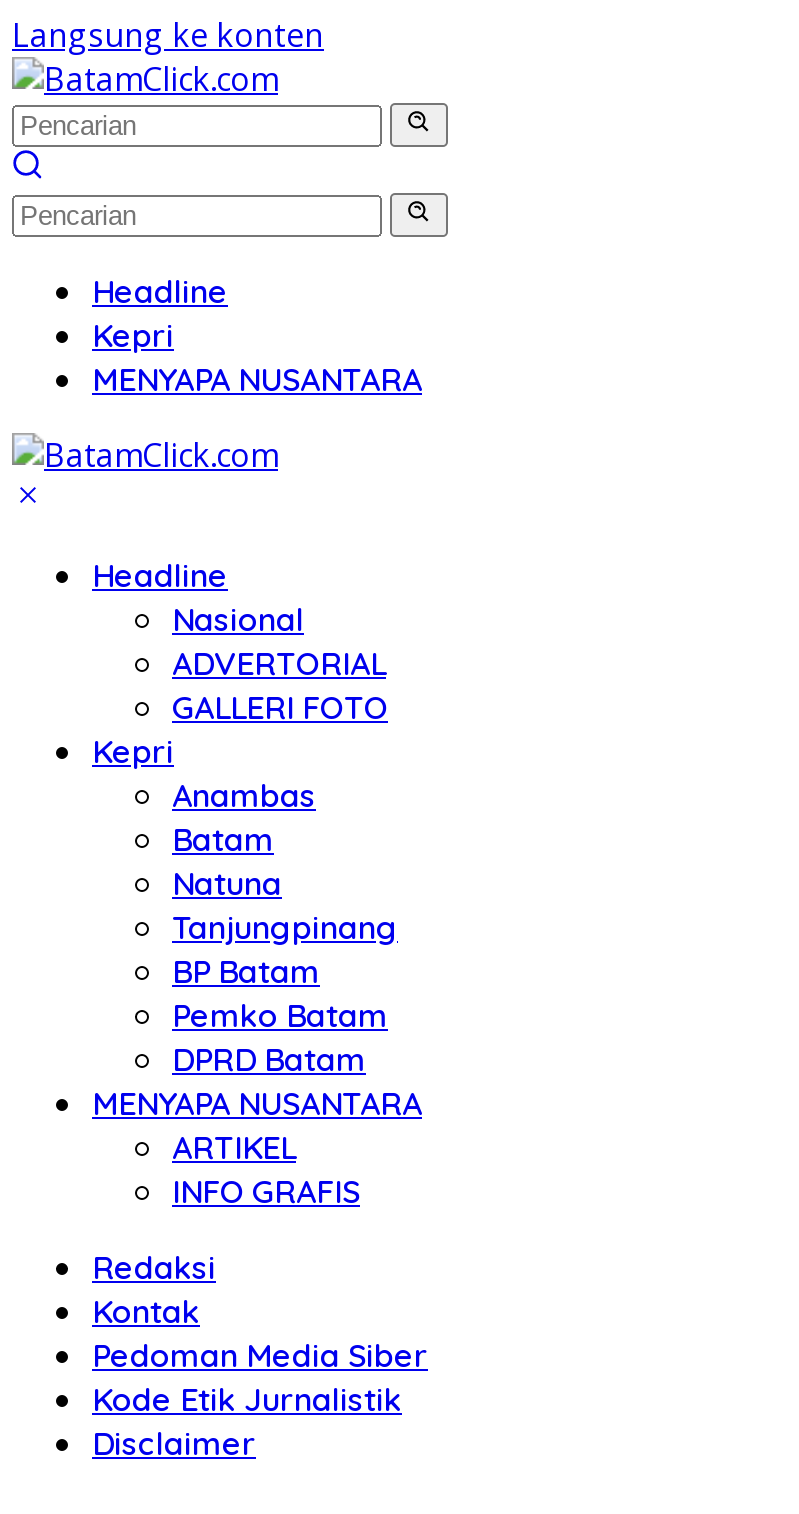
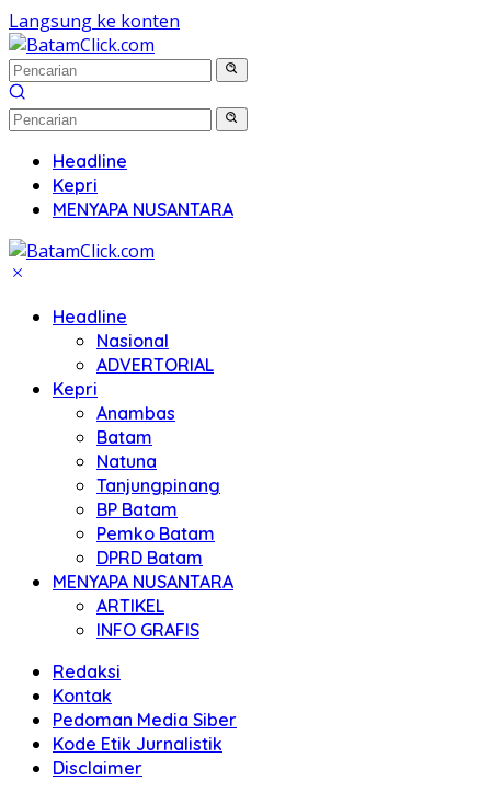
[172,687,388,727] GALLERI FOTO -> none

